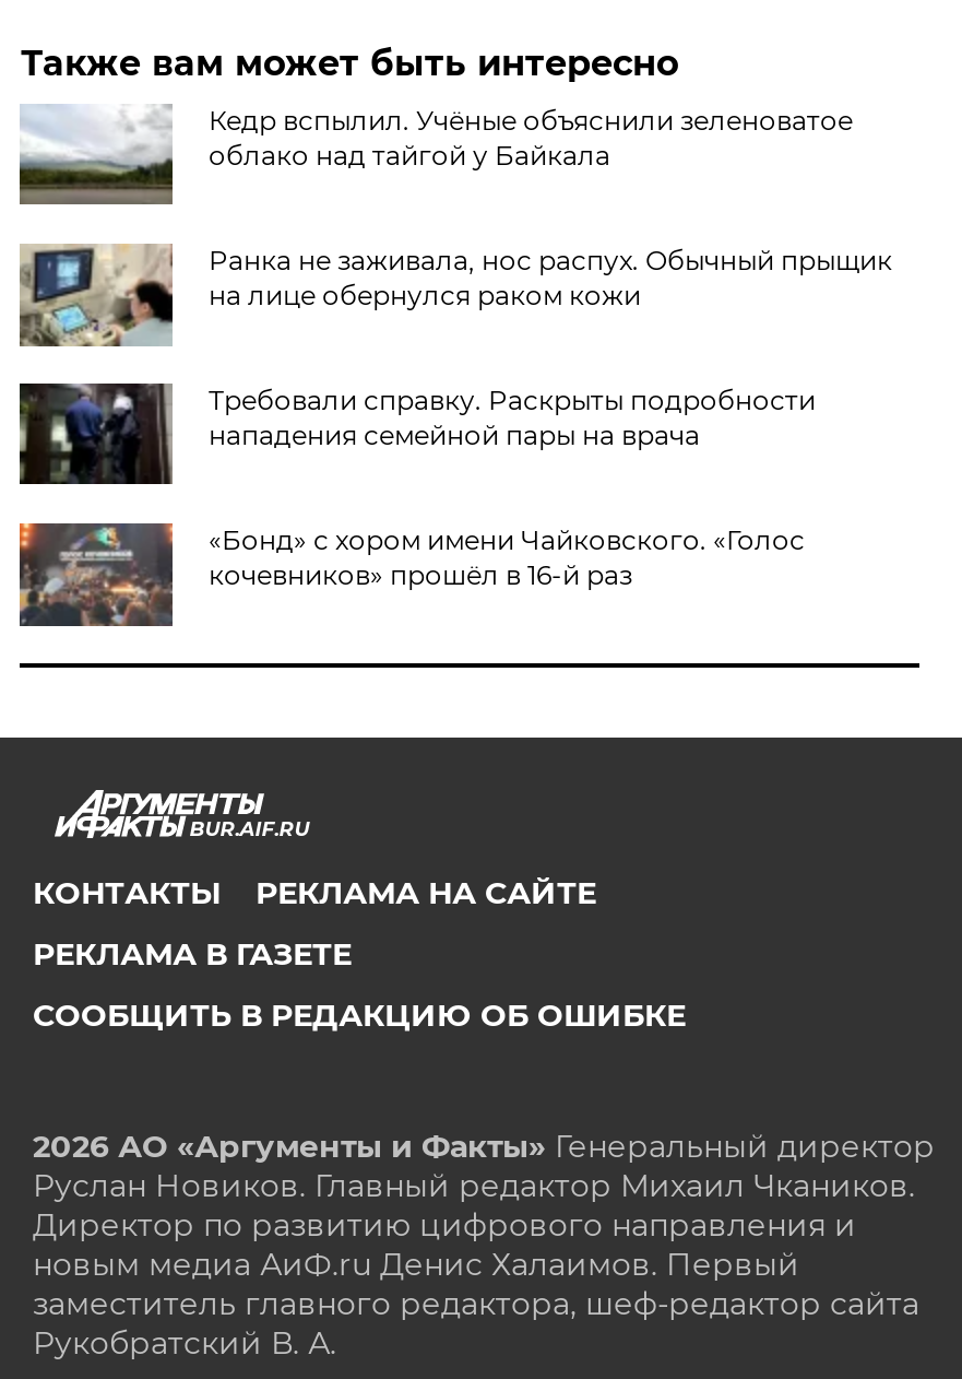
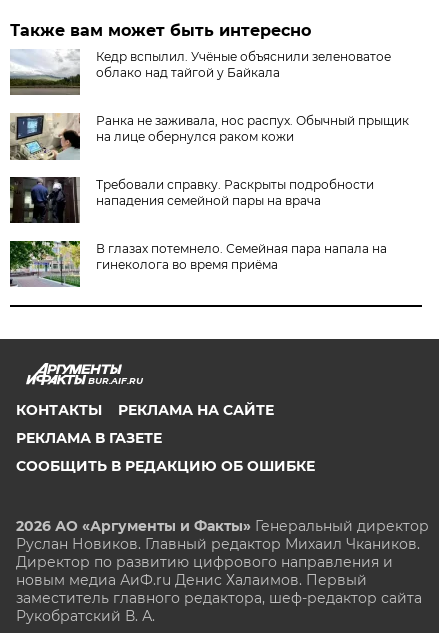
[17,521,805,628] [image] | «Бонд» с хором имени Чайковского. «Голос | кочевников» прошёл в 16-й раз -> [9,240,387,288] [image] | В глазах потемнело. Семейная пара напала на | гинеколога во время приёма

